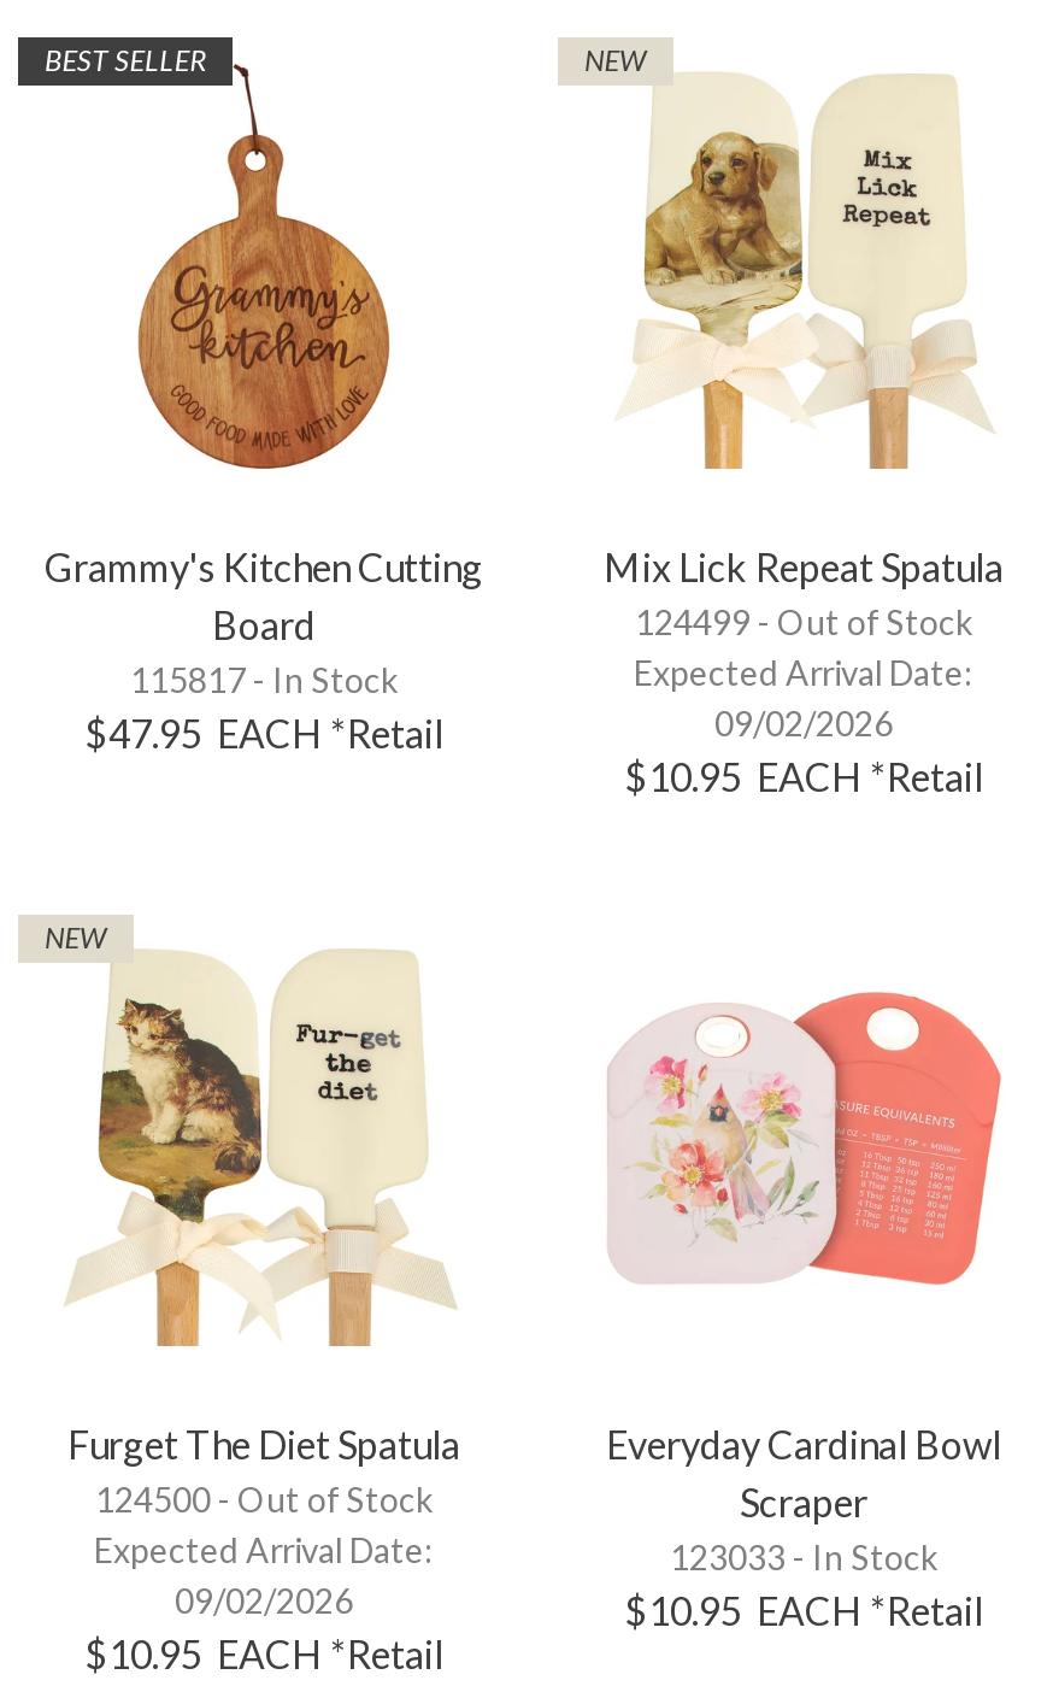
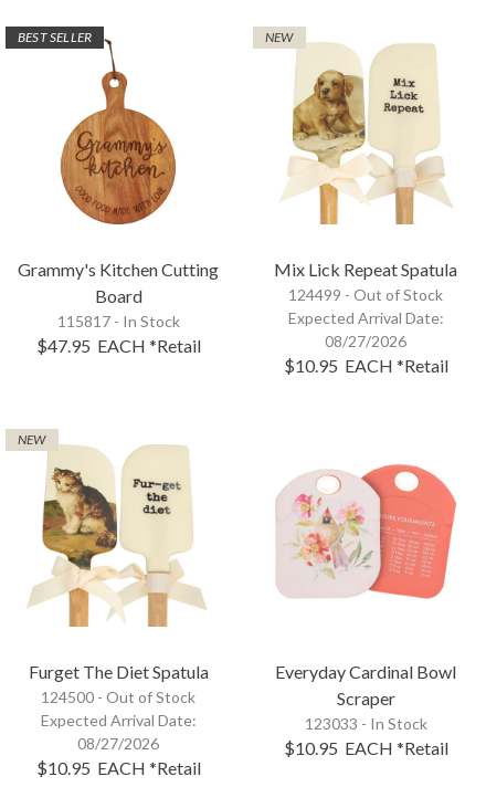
[714,703,893,744] 09/02/2026 -> [325,332,406,350] 08/27/2026
[175,1580,353,1621] 09/02/2026 -> [77,734,159,753] 08/27/2026

